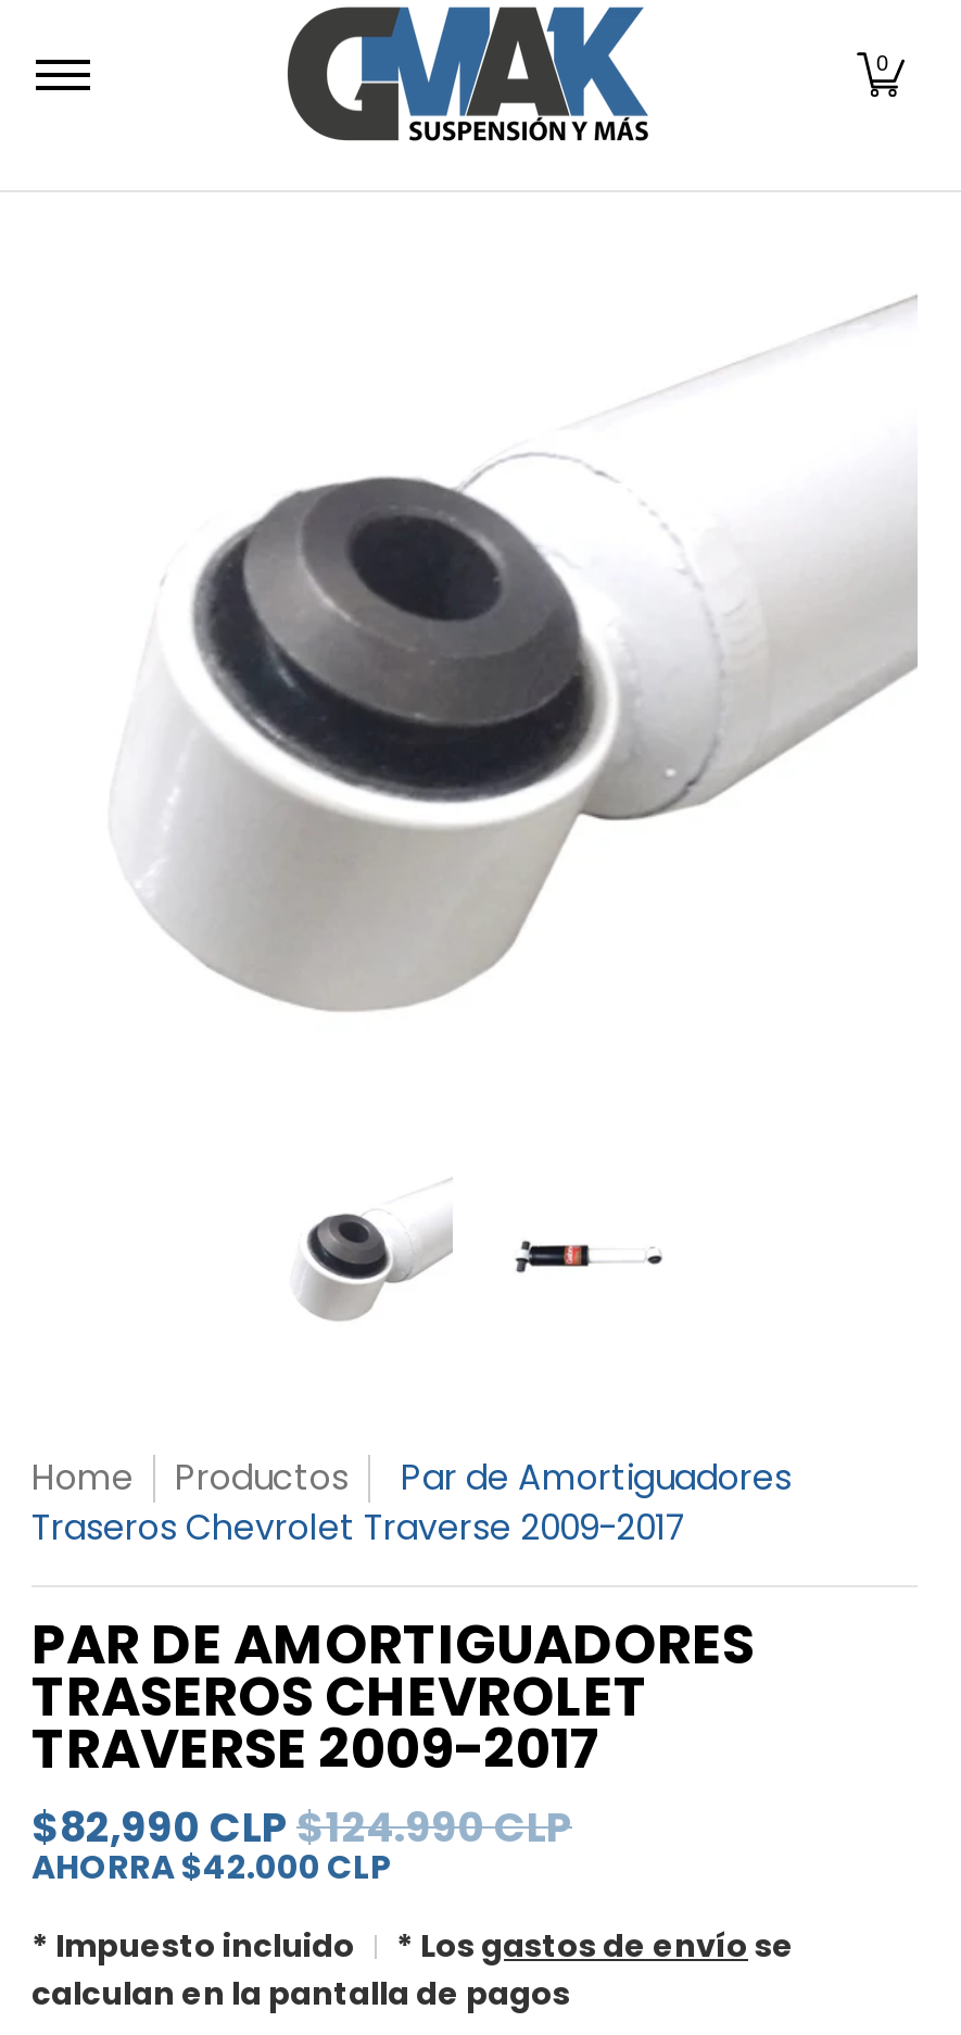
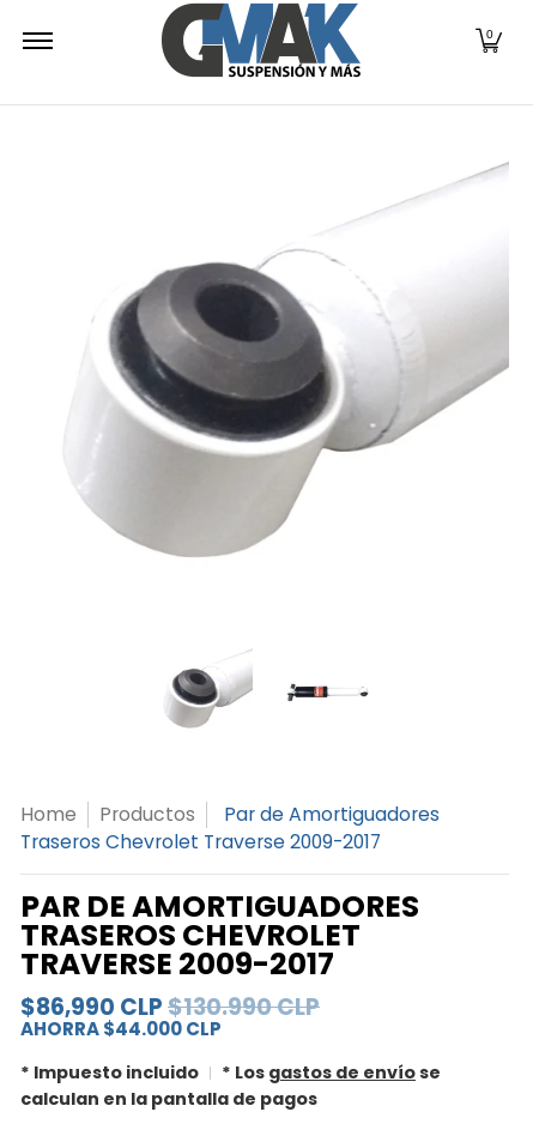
[31,1798,572,1857] $82,990 CLP $124.990 CLP -> [20,991,320,1023] $86,990 CLP $130.990 CLP
[31,1844,392,1889] AHORRA $42.000 CLP -> [20,1016,222,1041] AHORRA $44.000 CLP

